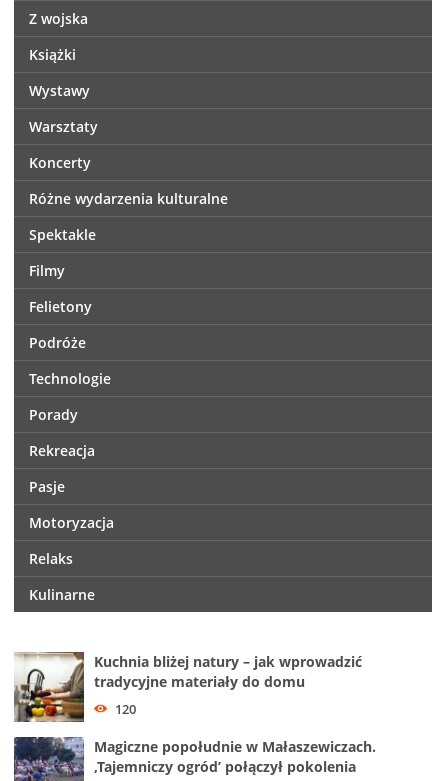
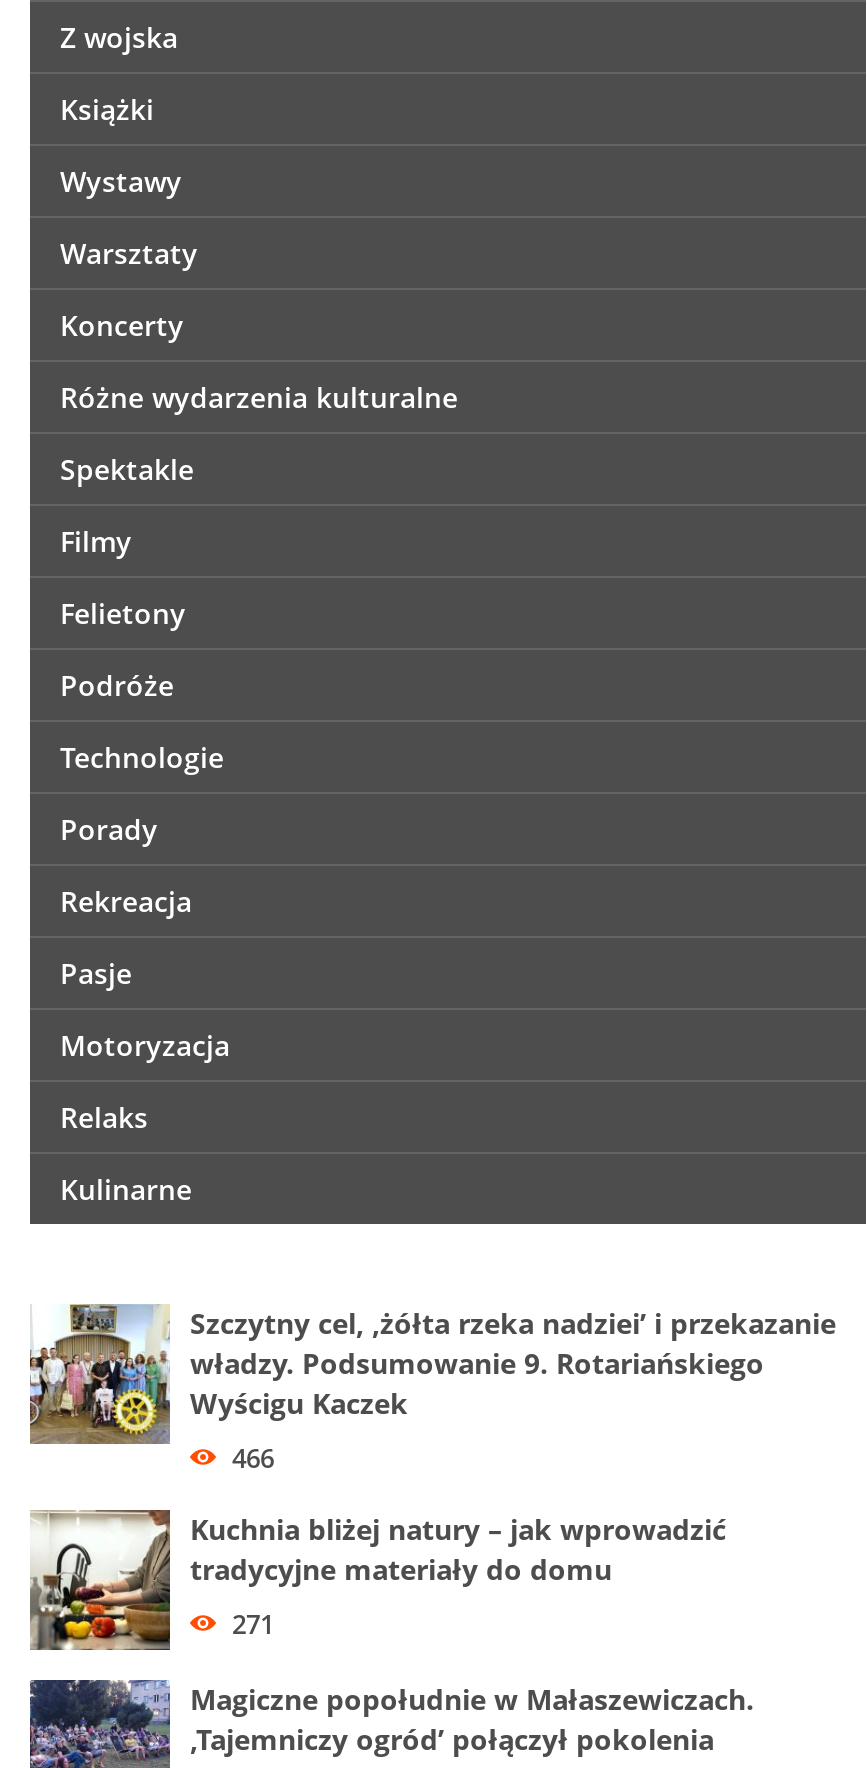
none -> [30,1304,836,1476] [image] | Szczytny cel, ‚żółta rzeka nadziei’ i przekazanie | władzy. Podsumowanie 9. Rotariańskiego | Wyścigu Kaczek | 466
[112,700,136,718] 120 -> [226,1606,274,1642] 271

